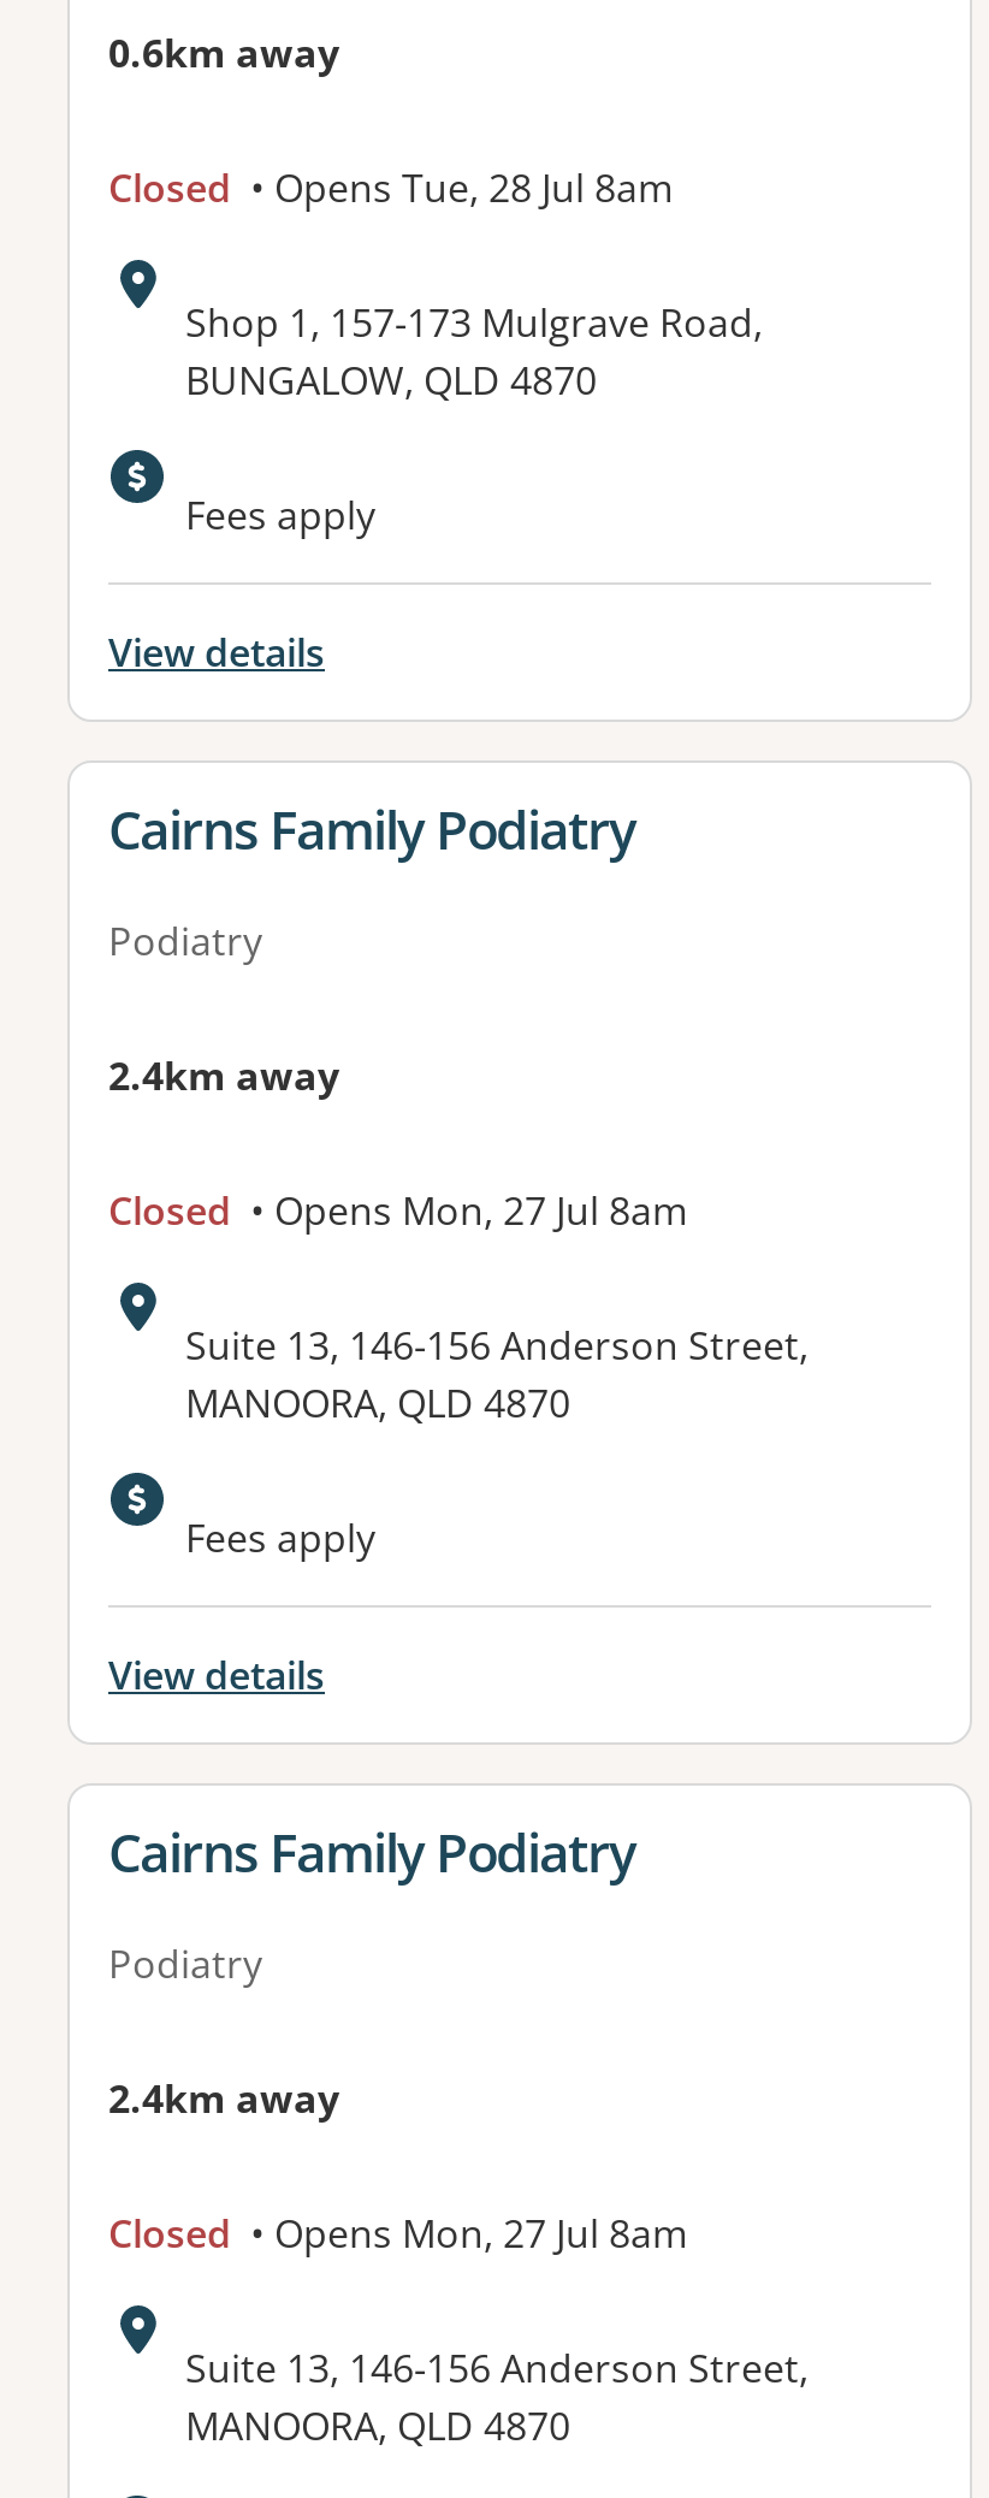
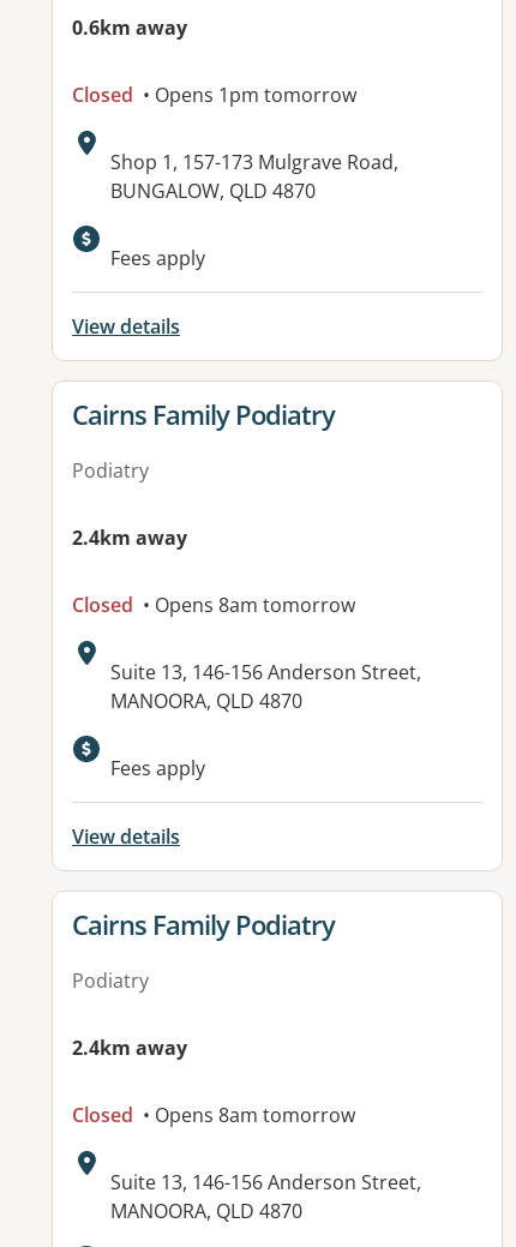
[108,162,674,215] Closed • Opens Tue, 28 Jul 8am -> [72,82,356,108] Closed • Opens 1pm tomorrow
[108,1185,688,1238] Closed • Opens Mon, 27 Jul 8am -> [72,592,355,619] Closed • Opens 8am tomorrow
[108,2208,688,2261] Closed • Opens Mon, 27 Jul 8am -> [72,1102,355,1129] Closed • Opens 8am tomorrow

